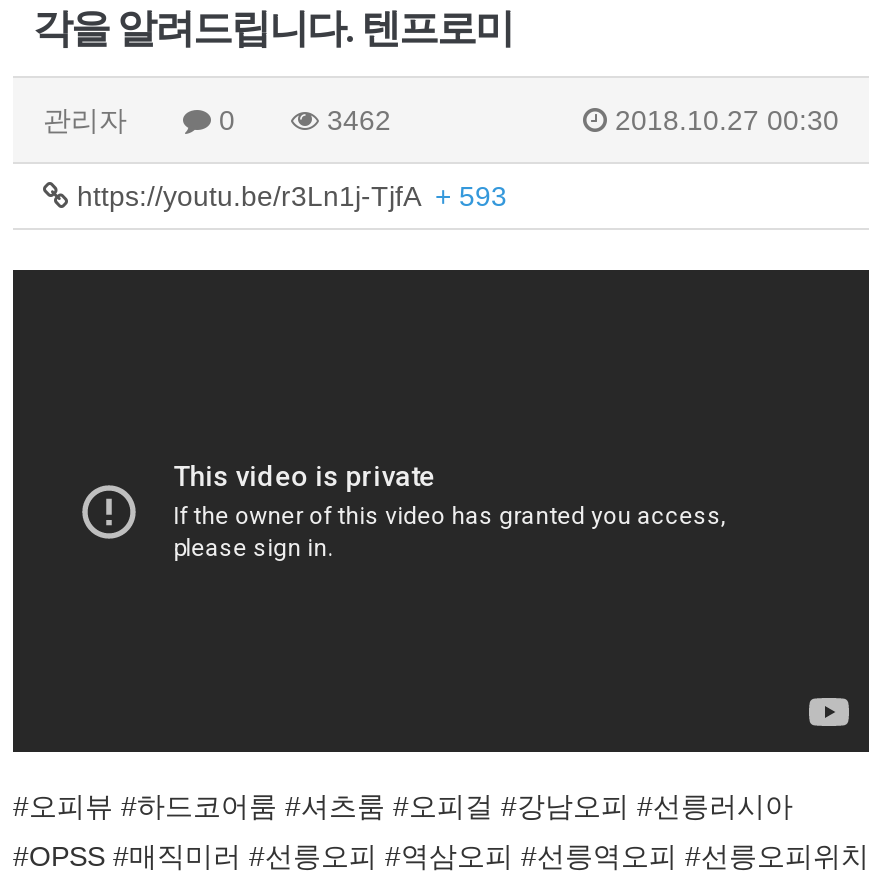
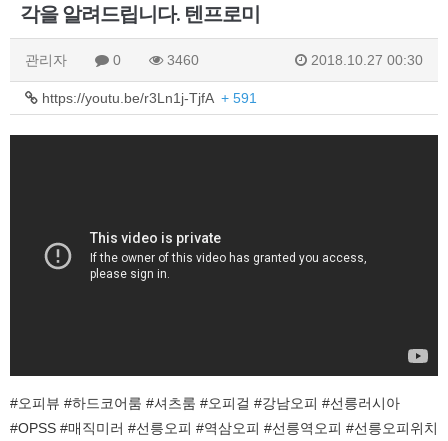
[319,104,391,136] 3462 -> [163,52,199,68] 3460
[69,180,507,212] https://youtu.be/r3Ln1j-TjfA + 593 -> [38,90,257,106] https://youtu.be/r3Ln1j-TjfA + 591

